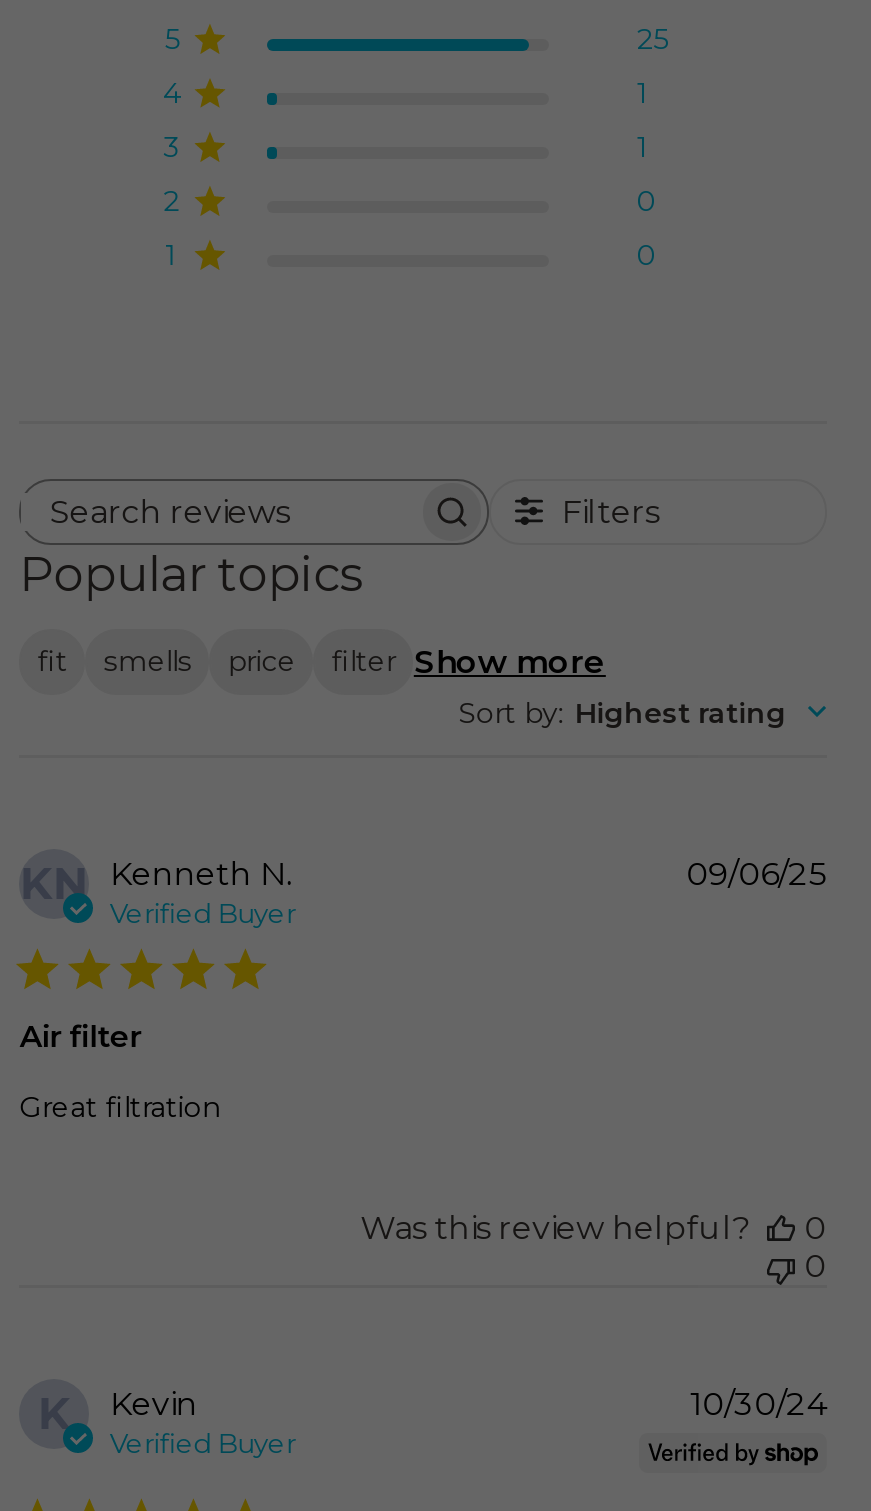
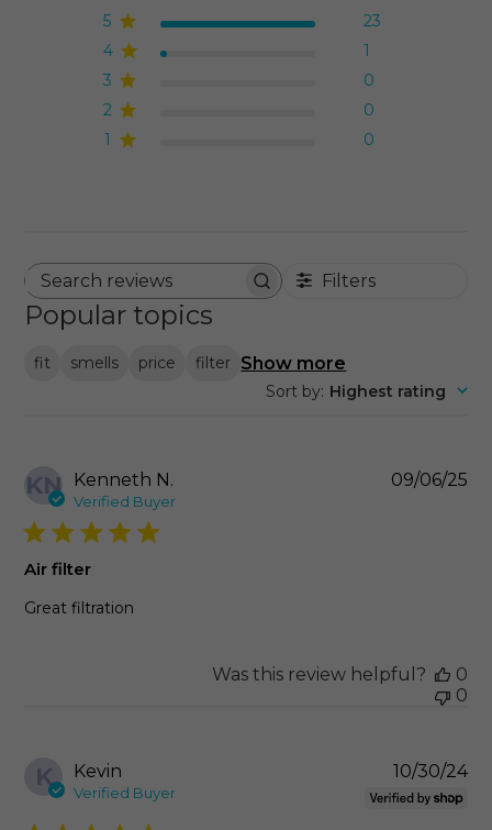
[637,20,667,56] 25 -> [363,11,381,30] 23
[637,128,649,164] 1 -> [363,70,374,90] 0

